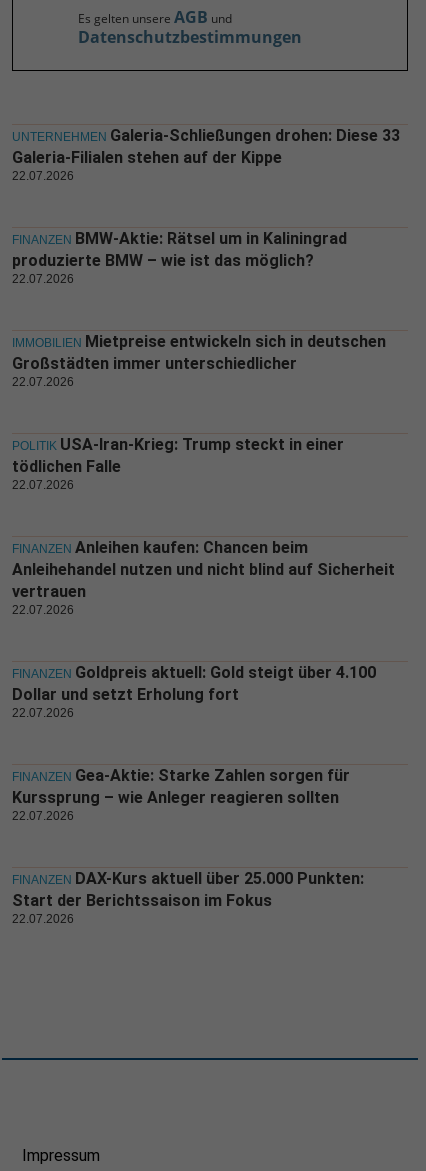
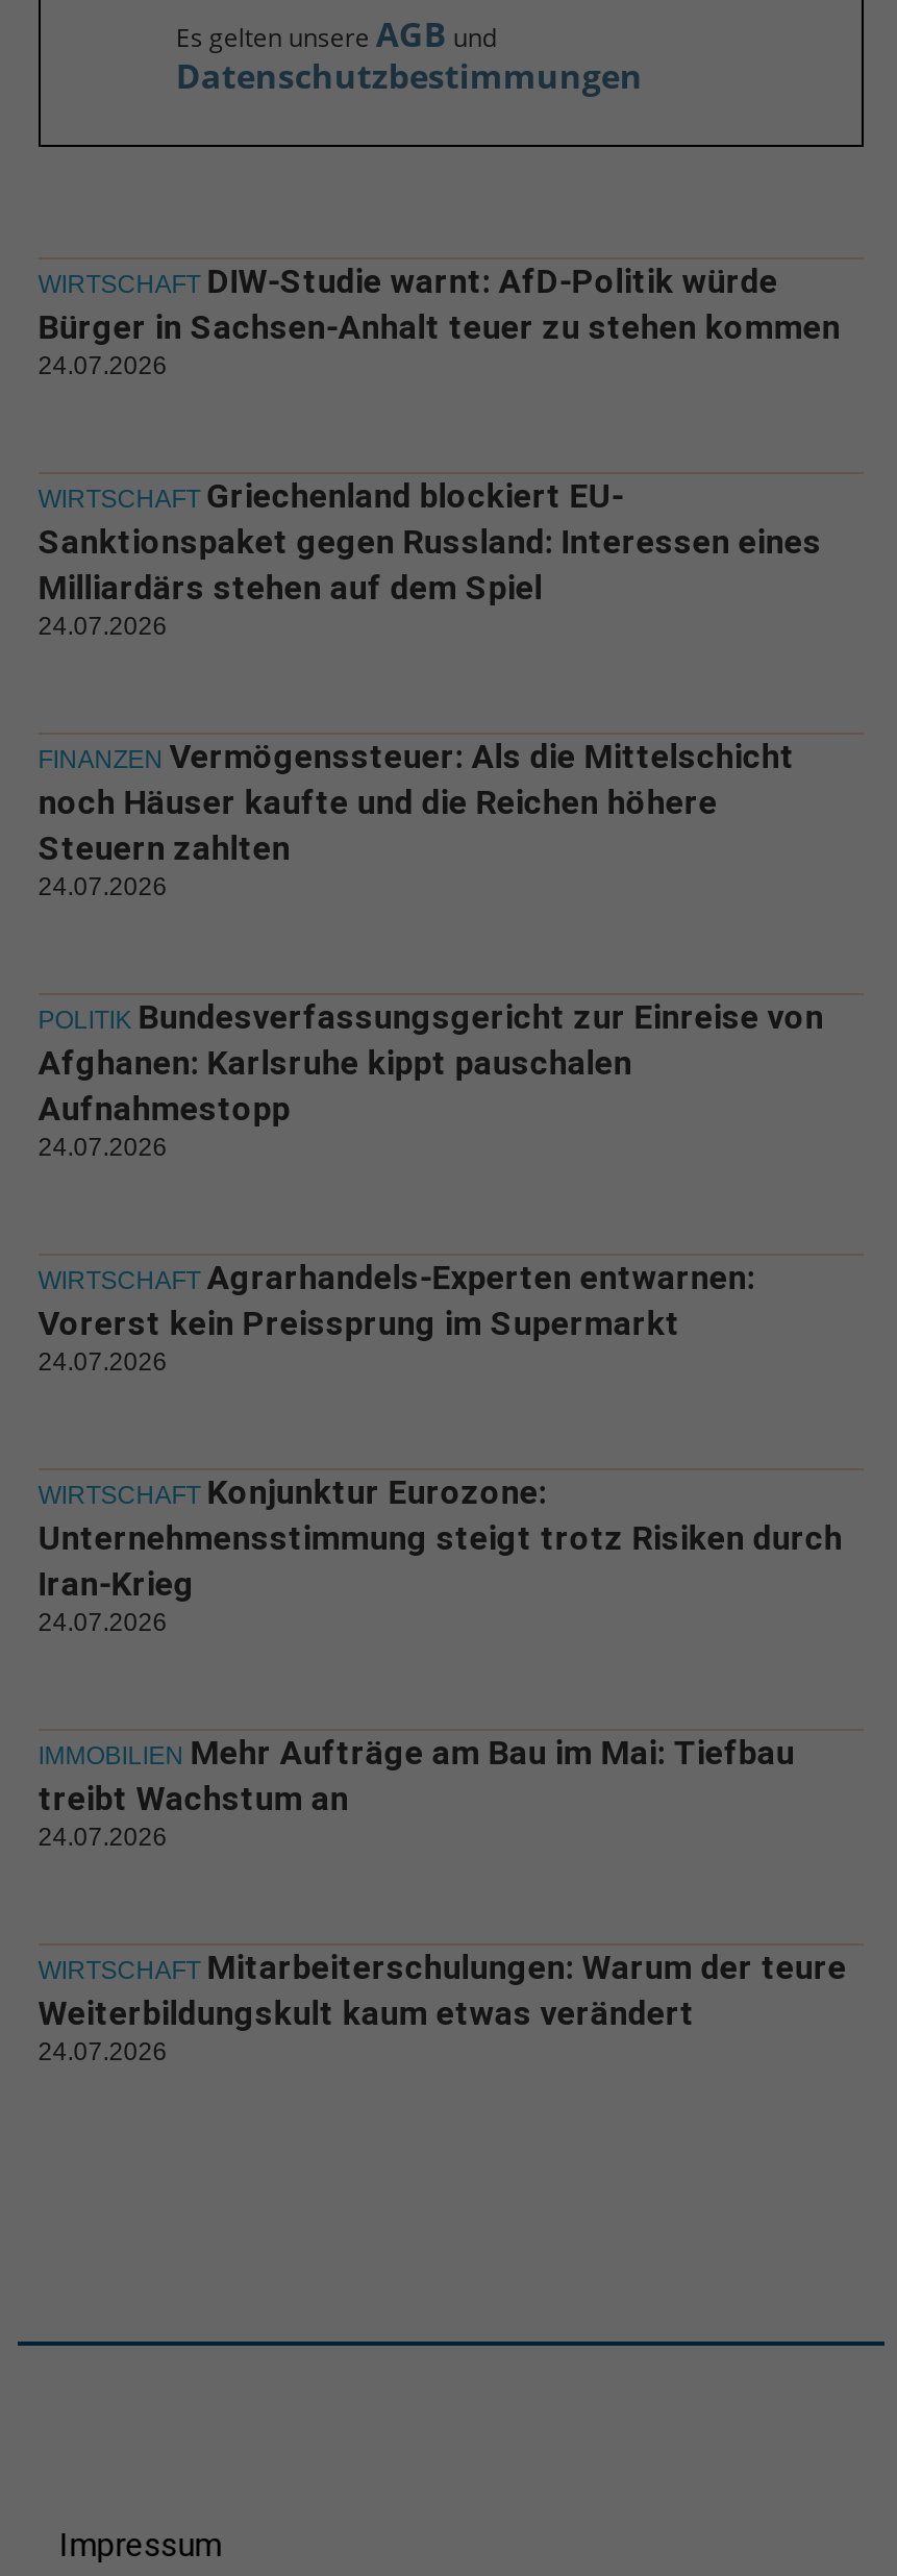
[12,126,400,183] UNTERNEHMEN Galeria-Schließungen drohen: Diese 33 | Galeria-Filialen stehen auf der Kippe | 22.07.2026 -> [38,262,840,381] WIRTSCHAFT DIW-Studie warnt: AfD-Politik würde | Bürger in Sachsen-Anhalt teuer zu stehen kommen | 24.07.2026
[12,229,347,286] FINANZEN BMW-Aktie: Rätsel um in Kaliningrad | produzierte BMW – wie ist das möglich? | 22.07.2026 -> [38,477,821,641] WIRTSCHAFT Griechenland blockiert EU- | Sanktionspaket gegen Russland: Interessen eines | Milliardärs stehen auf dem Spiel | 24.07.2026
[12,332,386,389] IMMOBILIEN Mietpreise entwickeln sich in deutschen | Großstädten immer unterschiedlicher | 22.07.2026 -> [38,737,794,902] FINANZEN Vermögenssteuer: Als die Mittelschicht | noch Häuser kaufte und die Reichen höhere | Steuern zahlten | 24.07.2026
[12,435,344,492] POLITIK USA-Iran-Krieg: Trump steckt in einer | tödlichen Falle | 22.07.2026 -> [38,998,823,1162] POLITIK Bundesverfassungsgericht zur Einreise von | Afghanen: Karlsruhe kippt pauschalen | Aufnahmestopp | 24.07.2026
[12,538,395,617] FINANZEN Anleihen kaufen: Chancen beim | Anleihehandel nutzen und nicht blind auf Sicherheit | vertrauen | 22.07.2026 -> [38,1258,755,1377] WIRTSCHAFT Agrarhandels-Experten entwarnen: | Vorerst kein Preissprung im Supermarkt | 24.07.2026
[12,663,376,720] FINANZEN Goldpreis aktuell: Gold steigt über 4.100 | Dollar und setzt Erholung fort | 22.07.2026 -> [38,1473,842,1638] WIRTSCHAFT Konjunktur Eurozone: | Unternehmensstimmung steigt trotz Risiken durch | Iran-Krieg | 24.07.2026
[12,766,350,823] FINANZEN Gea-Aktie: Starke Zahlen sorgen für | Kurssprung – wie Anleger reagieren sollten | 22.07.2026 -> [38,1733,794,1852] IMMOBILIEN Mehr Aufträge am Bau im Mai: Tiefbau | treibt Wachstum an | 24.07.2026
[12,869,364,926] FINANZEN DAX-Kurs aktuell über 25.000 Punkten: | Start der Berichtssaison im Fokus | 22.07.2026 -> [38,1948,846,2067] WIRTSCHAFT Mitarbeiterschulungen: Warum der teure | Weiterbildungskult kaum etwas verändert | 24.07.2026

